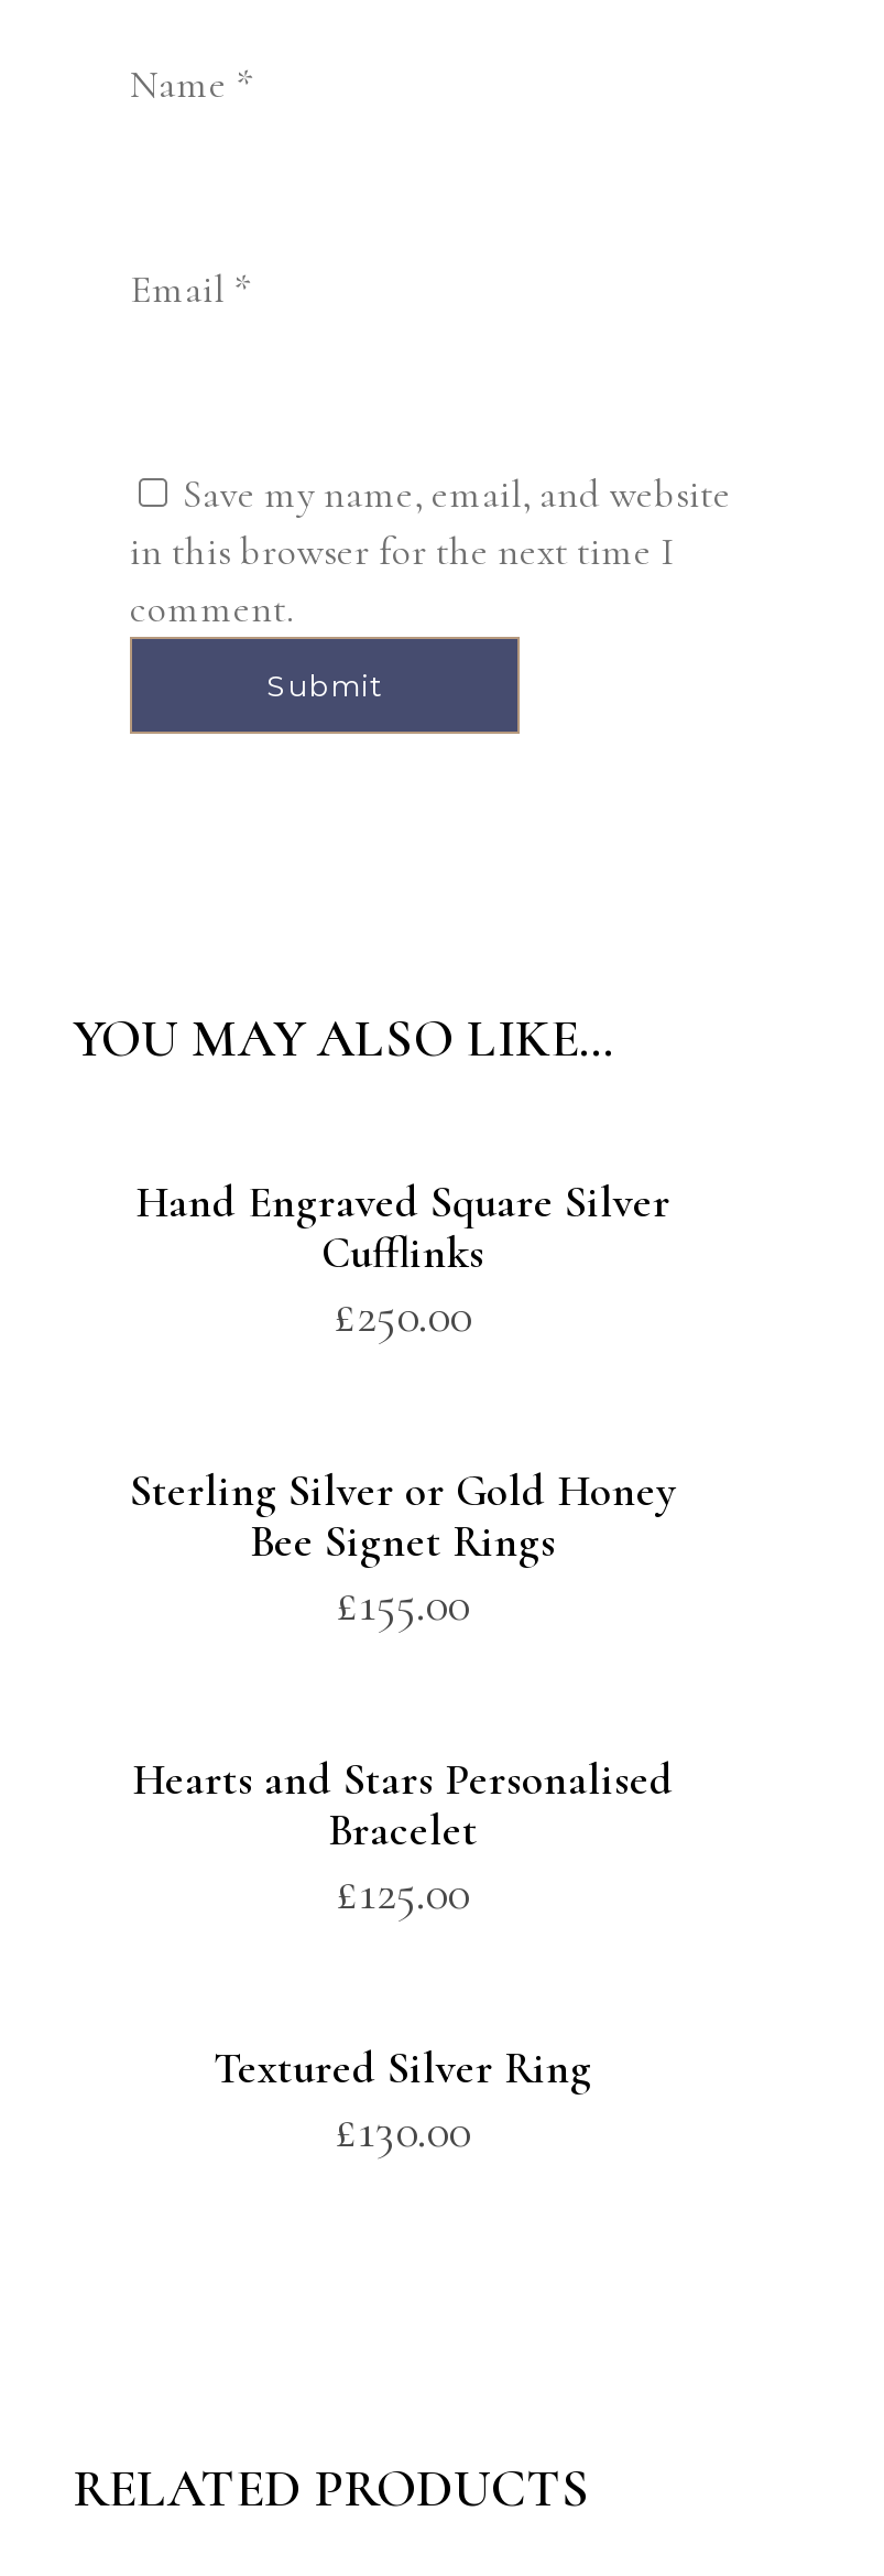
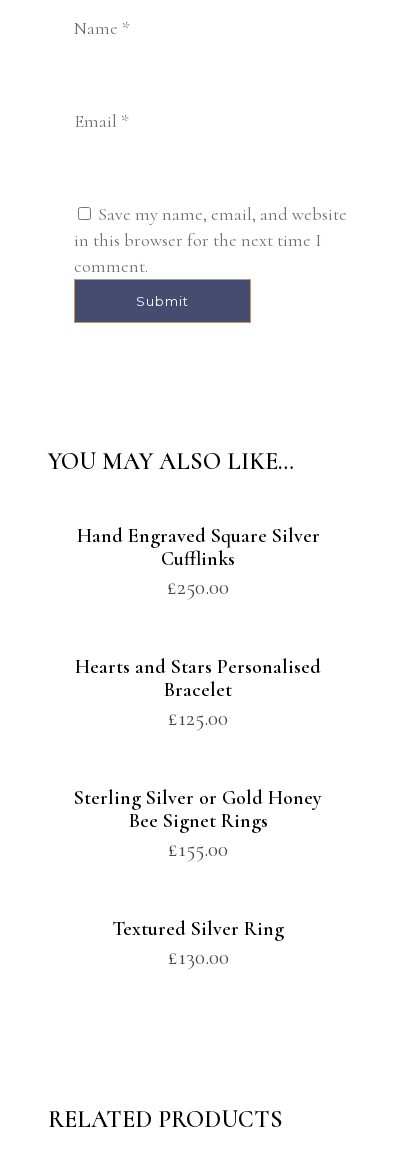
moved [130,1465,676,1633] -> [74,786,322,862]: Sterling Silver or Gold Honey | Bee Signet Rings | £155.00
moved [132,1754,674,1922] -> [75,655,321,731]: Hearts and Stars Personalised | Bracelet | £125.00

